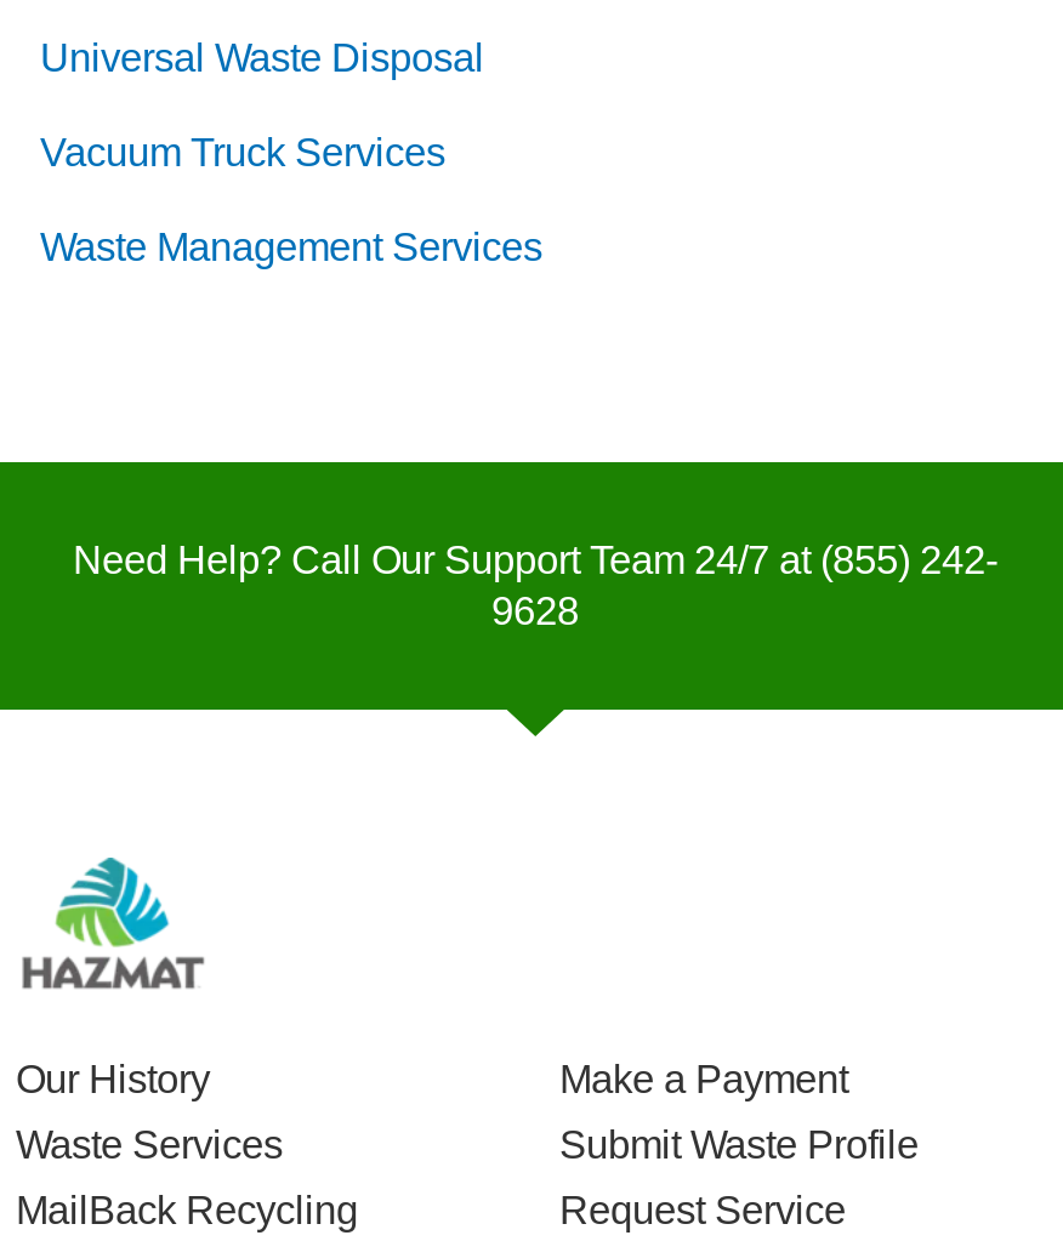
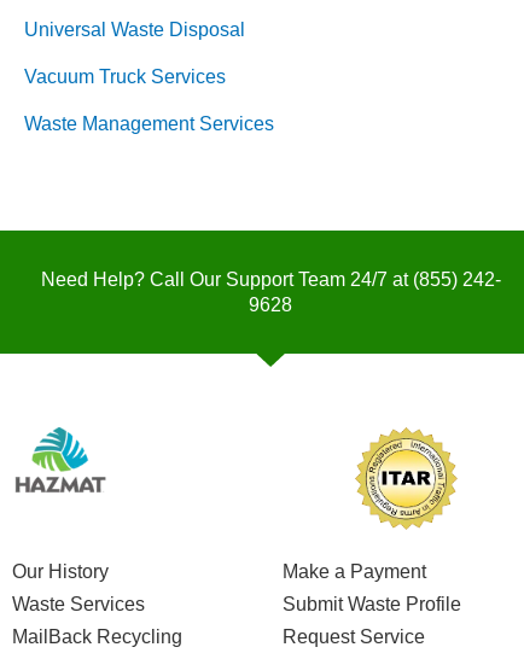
none -> [355,427,458,530] [image]

